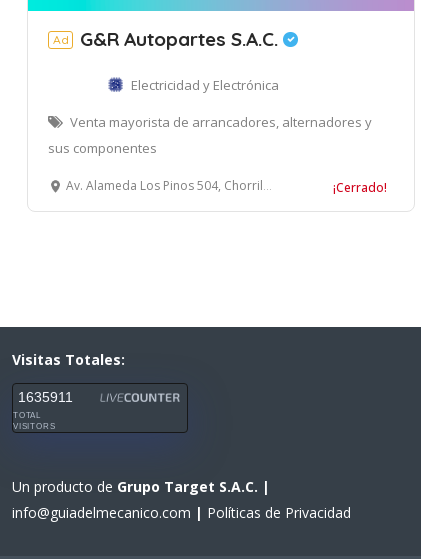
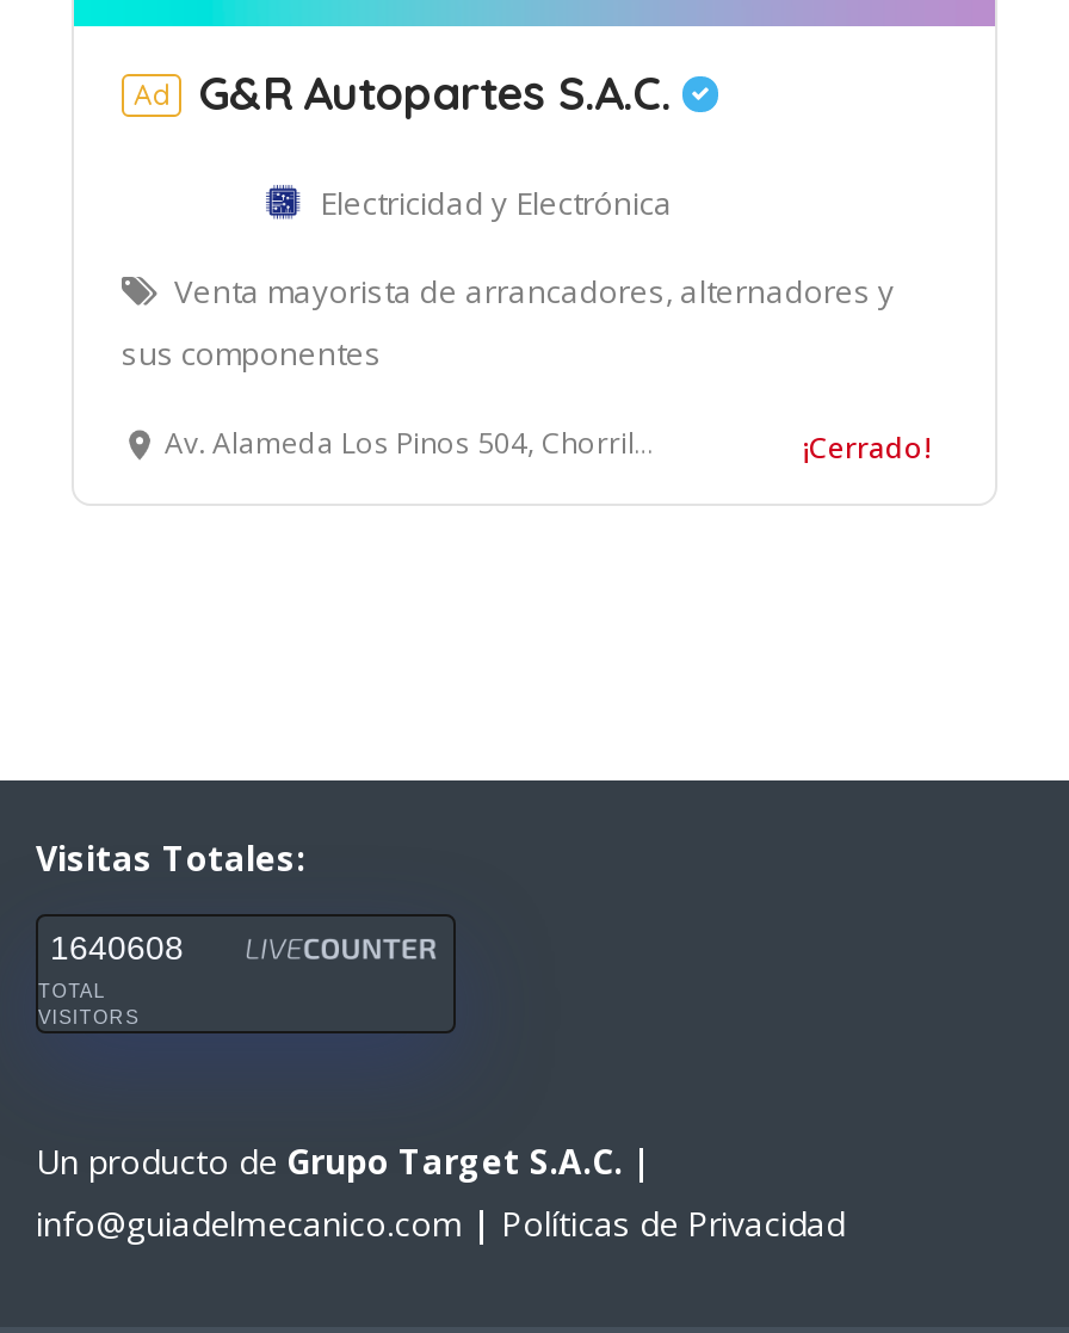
[18,389,73,405] 1635911 -> [50,928,184,967] 1640608

